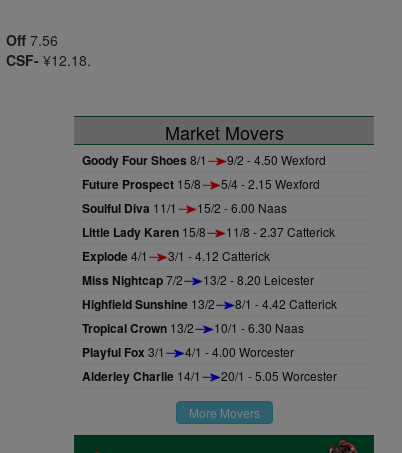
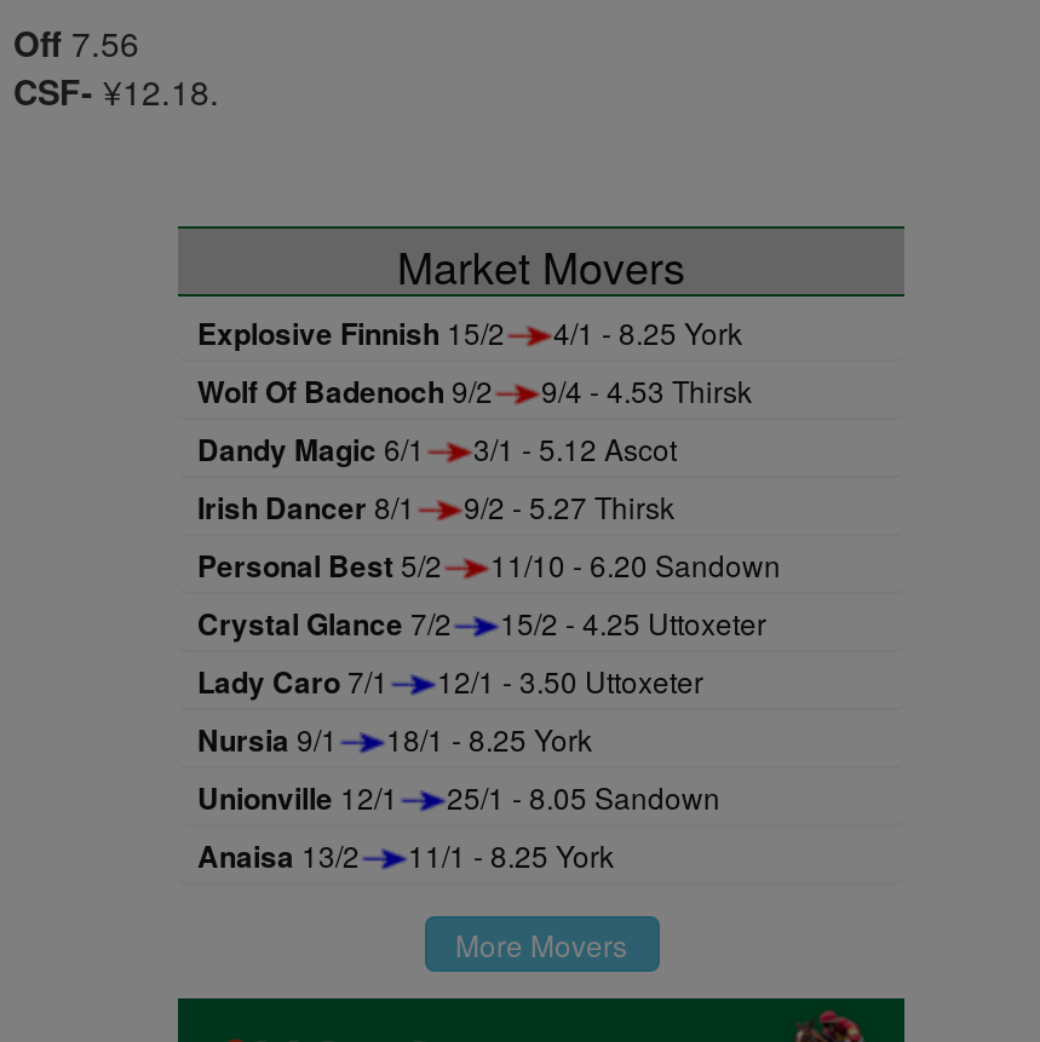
[82,151,337,385] Goody Four Shoes 8/1 | 9/2 - 4.50 Wexford | Future Prospect 15/8 | 5/4 - 2.15 Wexford | Soulful Diva 11/1 | 15/2 - 6.00 Naas | Little Lady Karen 15/8 | 11/8 - 2.37 Catterick | Explode 4/1 | 3/1 - 4.12 Catterick | Miss Nightcap 7/2 | 13/2 - 8.20 Leicester | Highfield Sunshine 13/2 | 8/1 - 4.42 Catterick | Tropical Crown 13/2 | 10/1 - 6.30 Naas | Playful Fox 3/1 | 4/1 - 4.00 Worcester | Alderley Charlie 14/1 | 20/1 - 5.05 Worcester -> [197,311,781,877] Explosive Finnish 15/2 | 4/1 - 8.25 York | Wolf Of Badenoch 9/2 | 9/4 - 4.53 Thirsk | Dandy Magic 6/1 | 3/1 - 5.12 Ascot | Irish Dancer 8/1 | 9/2 - 5.27 Thirsk | Personal Best 5/2 | 11/10 - 6.20 Sandown | Crystal Glance 7/2 | 15/2 - 4.25 Uttoxeter | Lady Caro 7/1 | 12/1 - 3.50 Uttoxeter | Nursia 9/1 | 18/1 - 8.25 York | Unionville 12/1 | 25/1 - 8.05 Sandown | Anaisa 13/2 | 11/1 - 8.25 York

